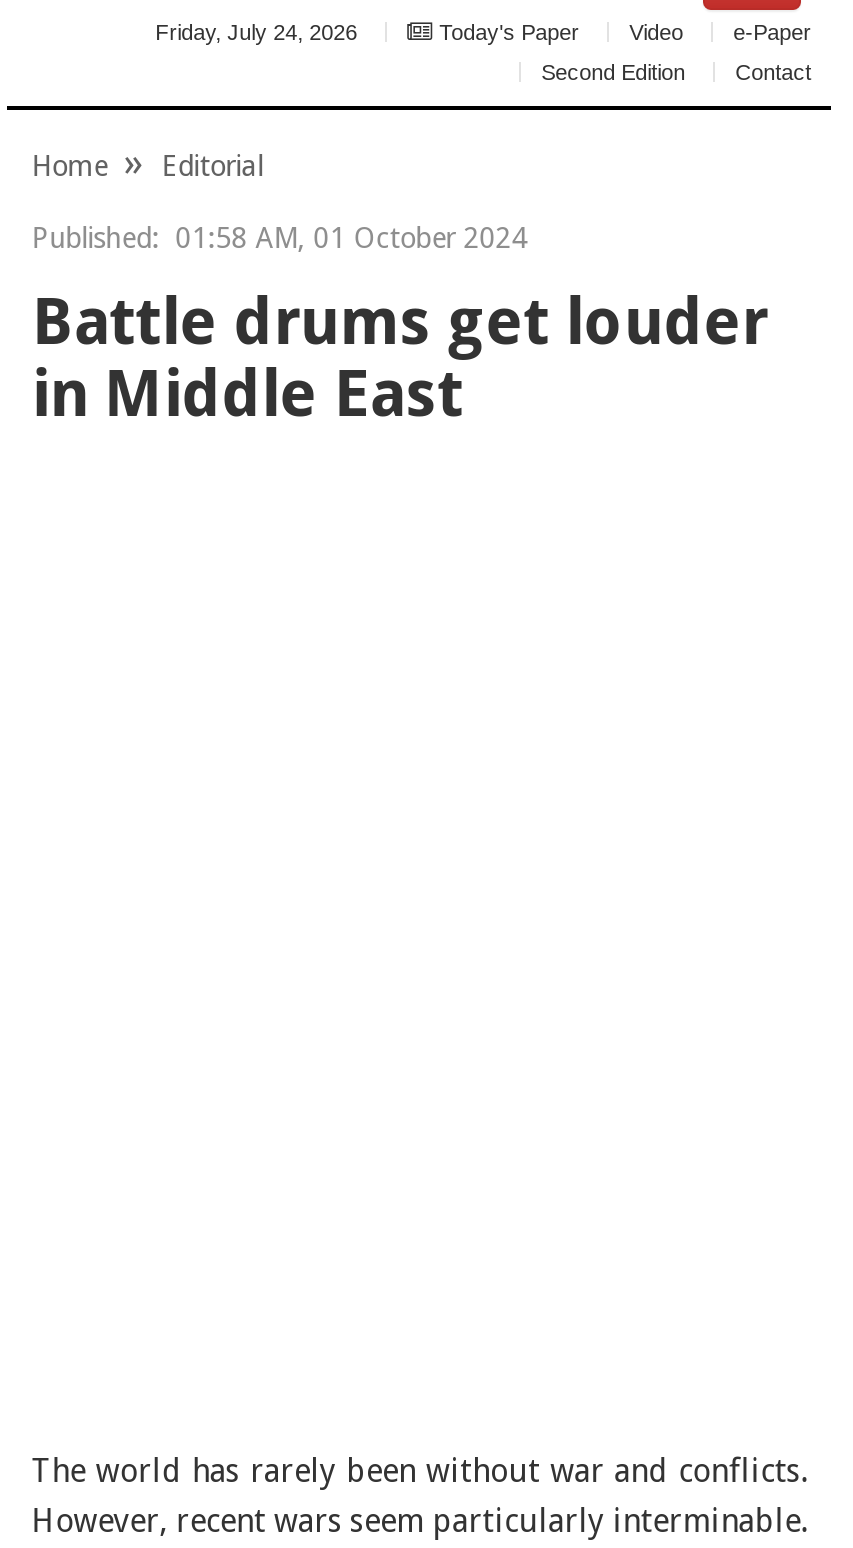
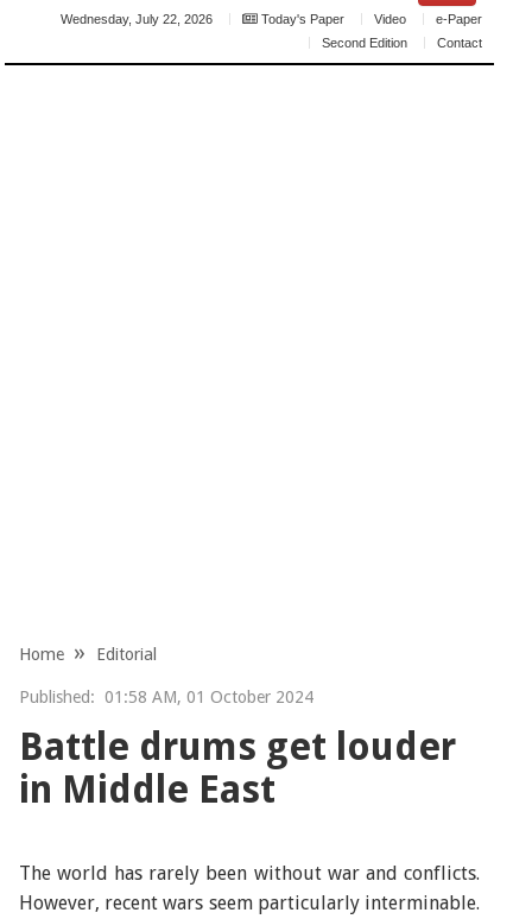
[155,20,357,44] Friday, July 24, 2026 -> [61,12,213,26] Wednesday, July 22, 2026
moved [32,150,768,432] -> [19,645,456,812]: Home | Editorial | Published: 01:58 AM, 01 October 2024 | Battle drums get louder | in Middle East

